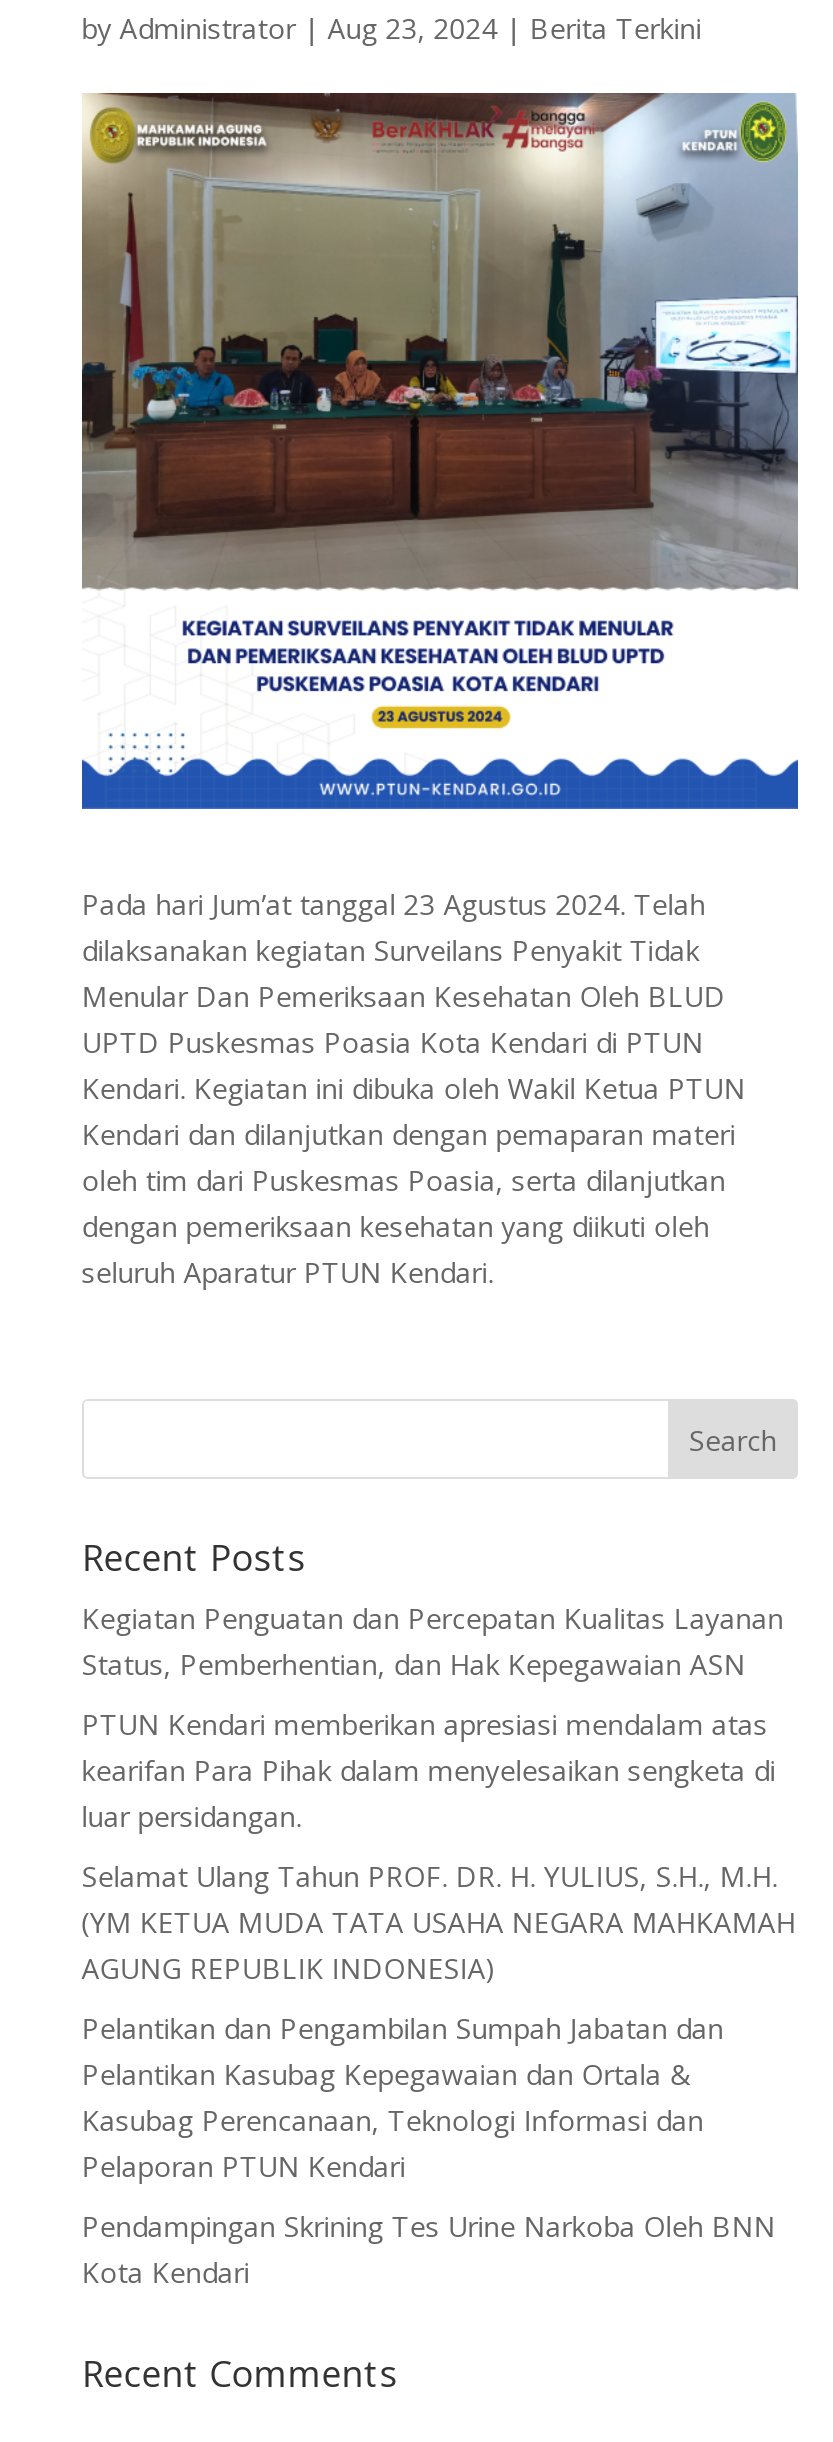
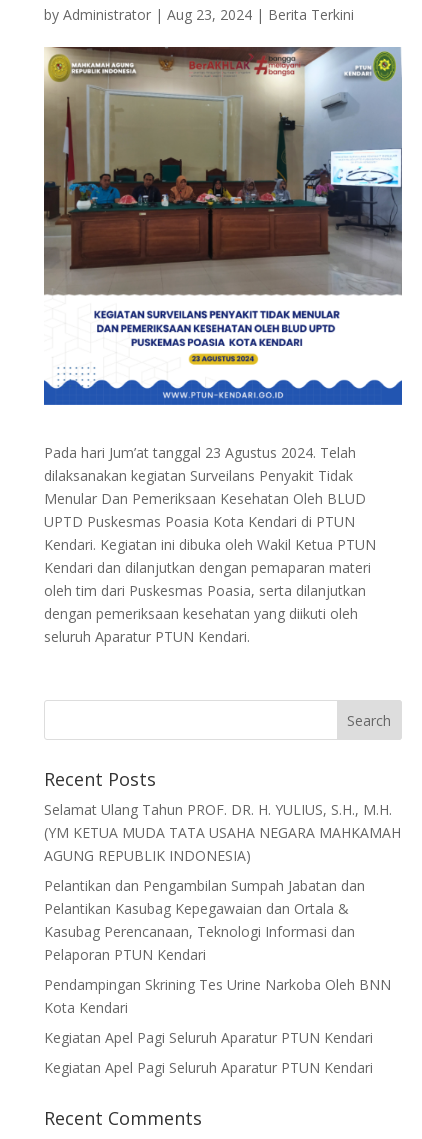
[82,1600,784,1836] Kegiatan Penguatan dan Percepatan Kualitas Layanan | Status, Pemberhentian, dan Hak Kepegawaian ASN | PTUN Kendari memberikan apresiasi mendalam atas | kearifan Para Pihak dalam menyelesaikan sengketa di | luar persidangan. -> none
moved [82,1858,796,2292] -> [44,800,401,1017]: Selamat Ulang Tahun PROF. DR. H. YULIUS, S.H., M.H. | (YM KETUA MUDA TATA USAHA NEGARA MAHKAMAH | AGUNG REPUBLIK INDONESIA) | ... | Pendampingan Skrining Tes Urine Narkoba Oleh BNN | Kota Kendari
none -> [44,1028,373,1077] Kegiatan Apel Pagi Seluruh Aparatur PTUN Kendari | Kegiatan Apel Pagi Seluruh Aparatur PTUN Kendari

